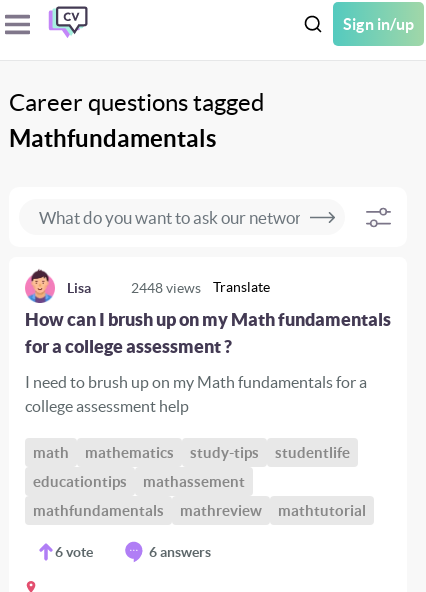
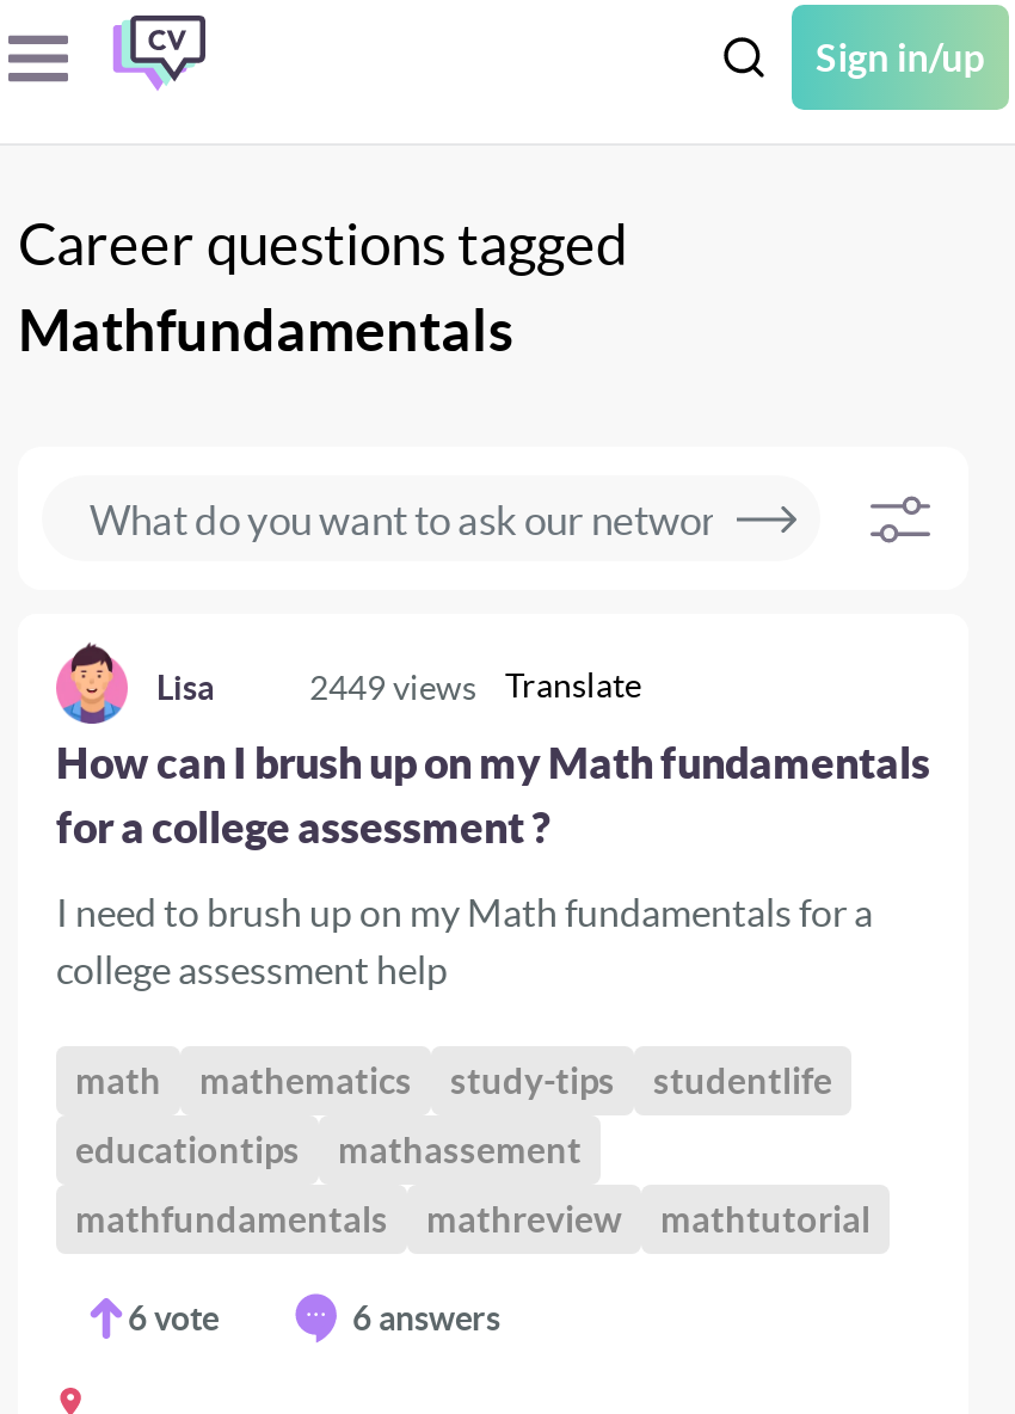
[131,279,270,295] 2448 views Translate -> [309,667,641,706] 2449 views Translate

